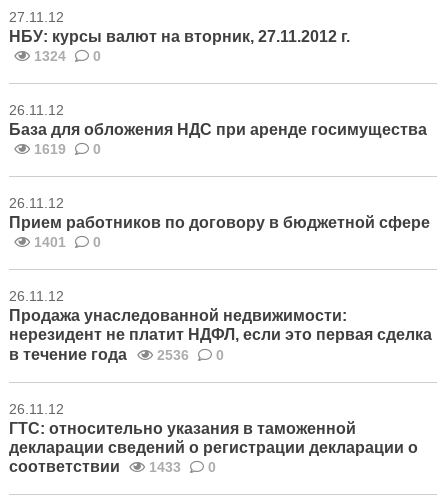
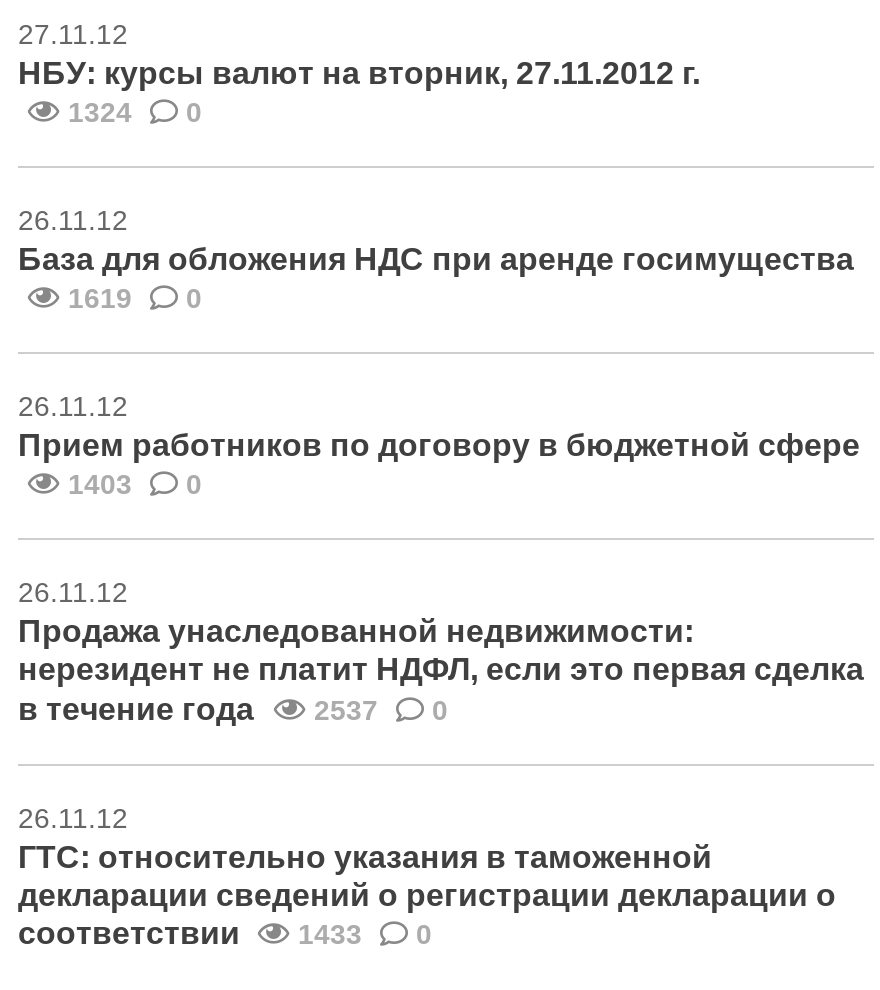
[34,234,101,250] 1401 0 -> [68,468,202,500] 1403 0
[9,346,224,363] в течение года 2536 0 -> [18,692,448,726] в течение года 2537 0

